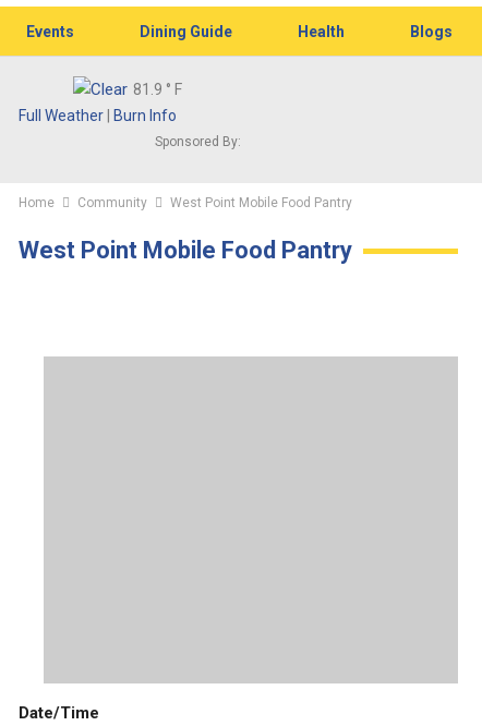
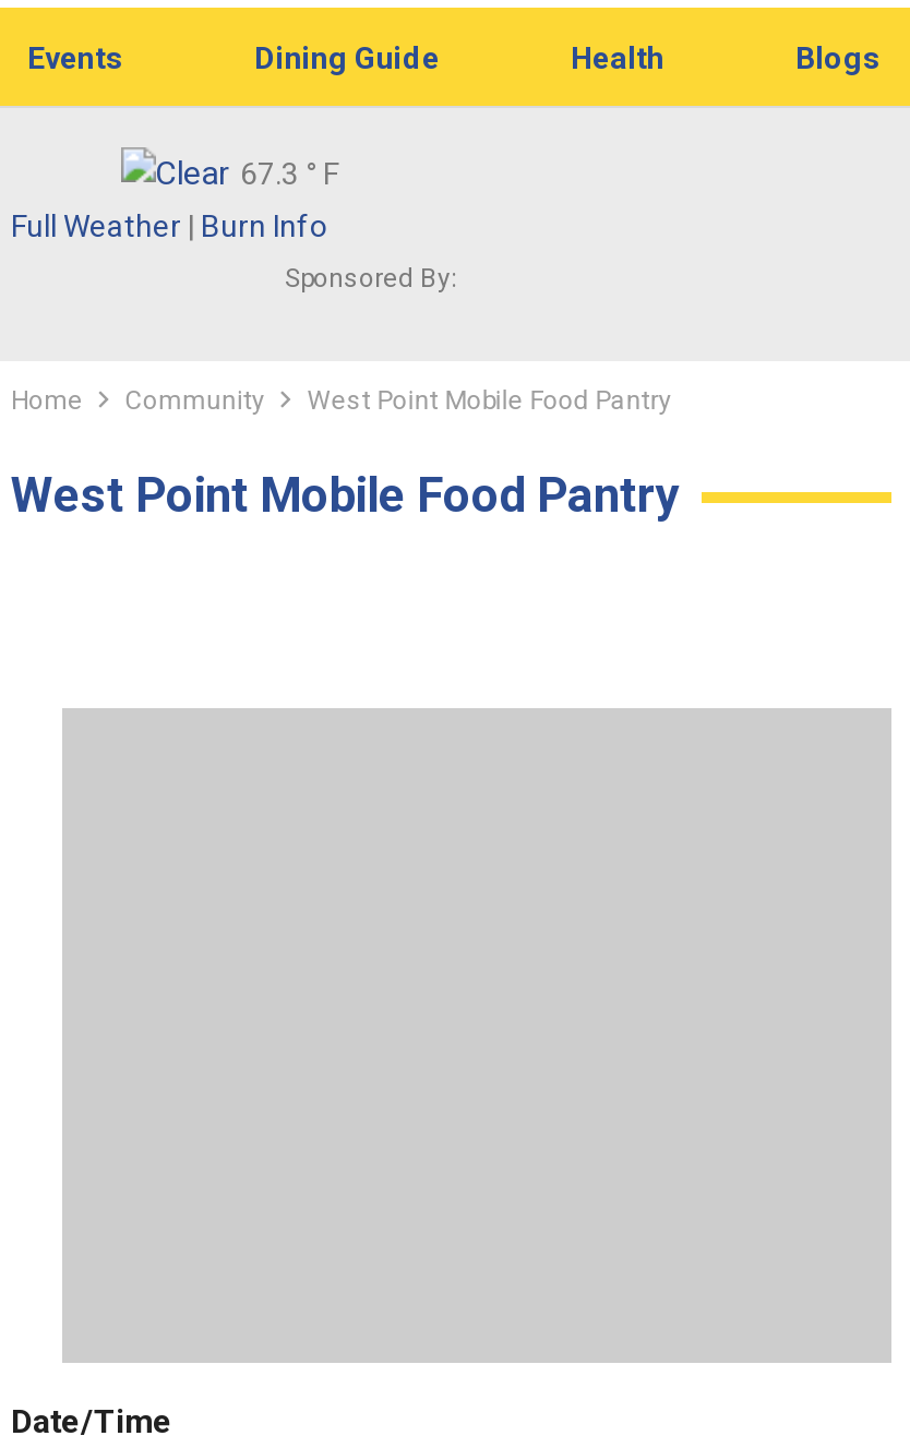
[132,81,182,98] 81.9 ° F -> [240,156,338,191] 67.3 ° F

